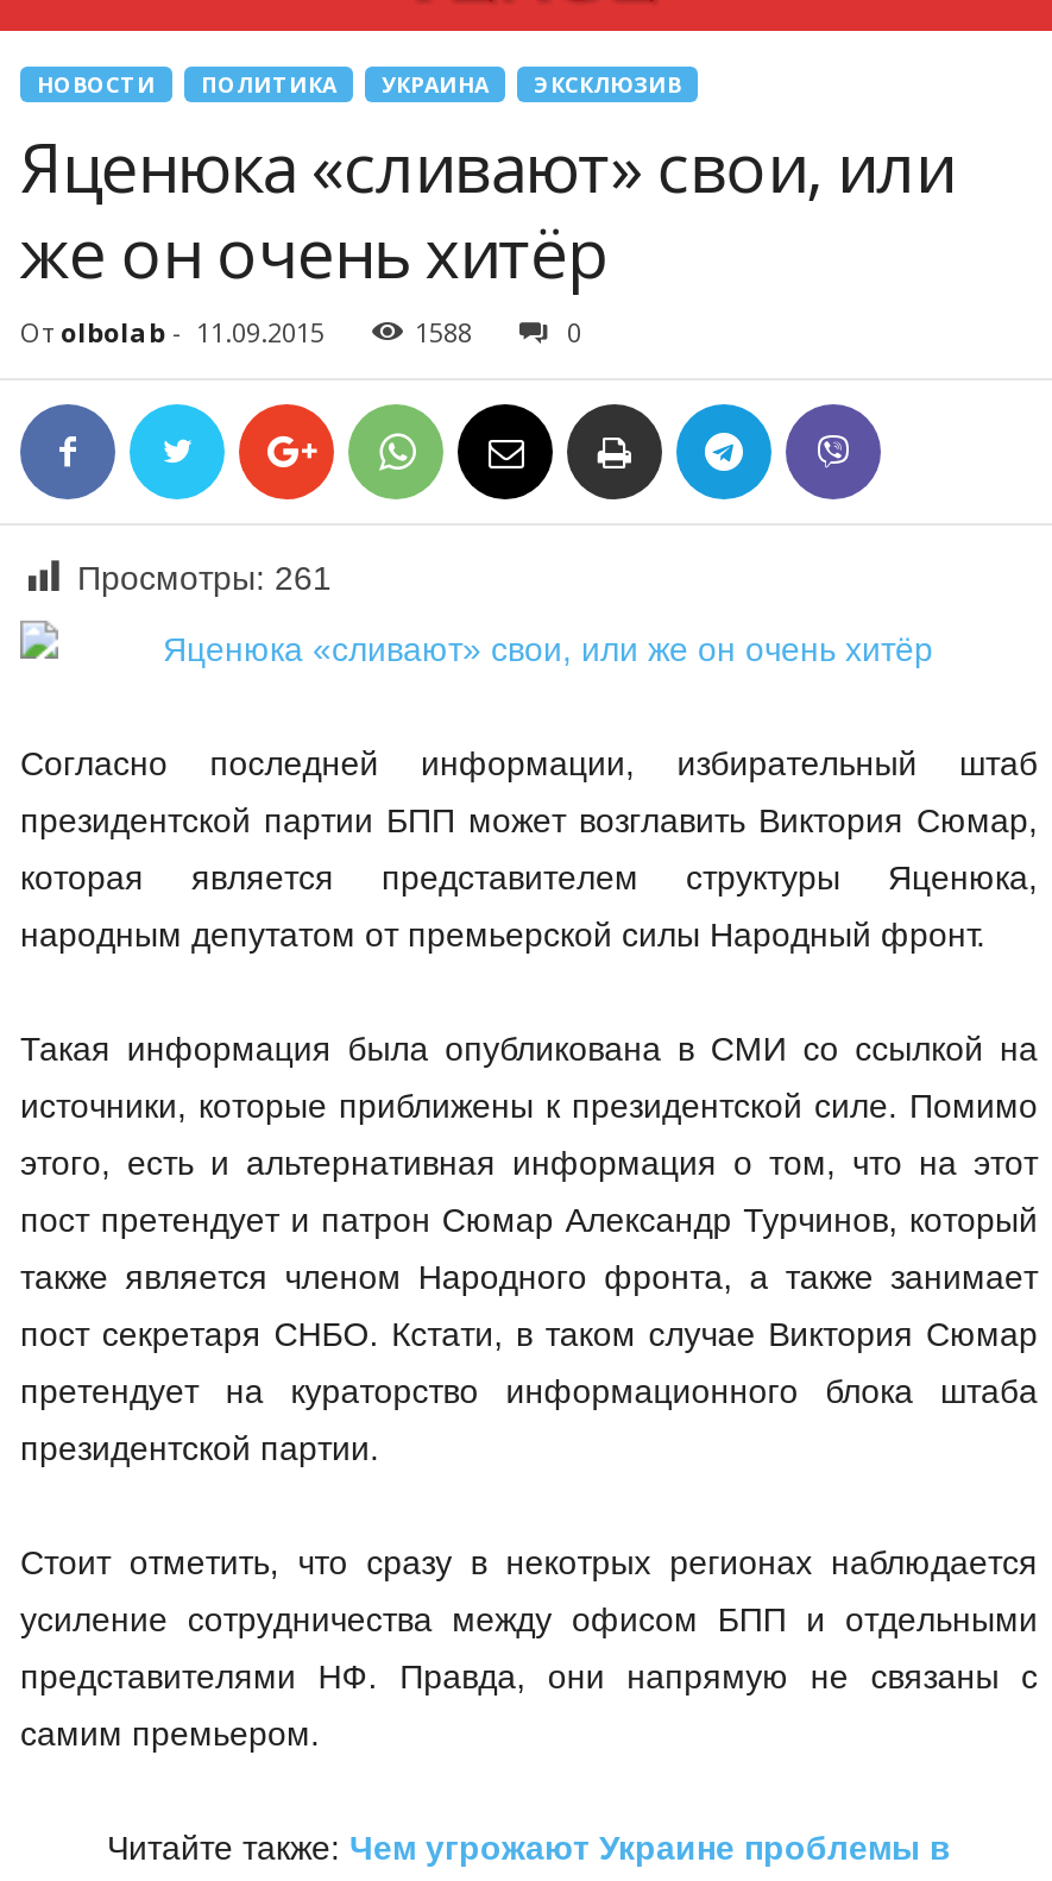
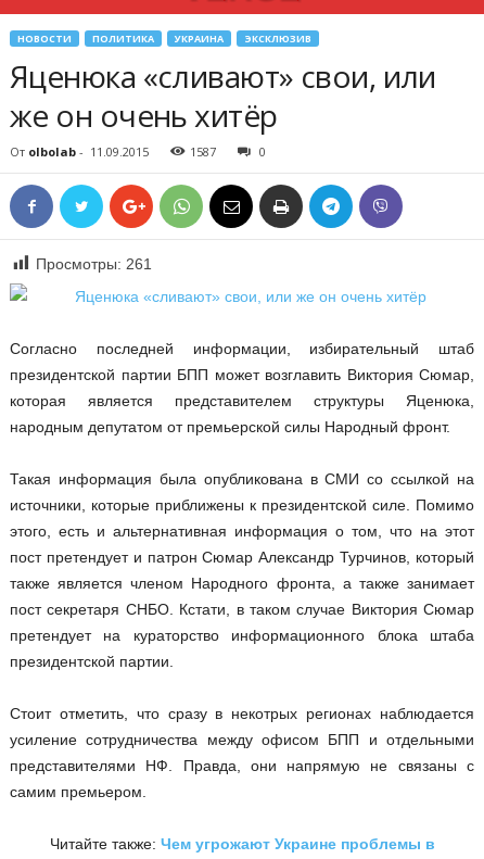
[415,314,472,350] 1588 -> [190,143,216,160] 1587

